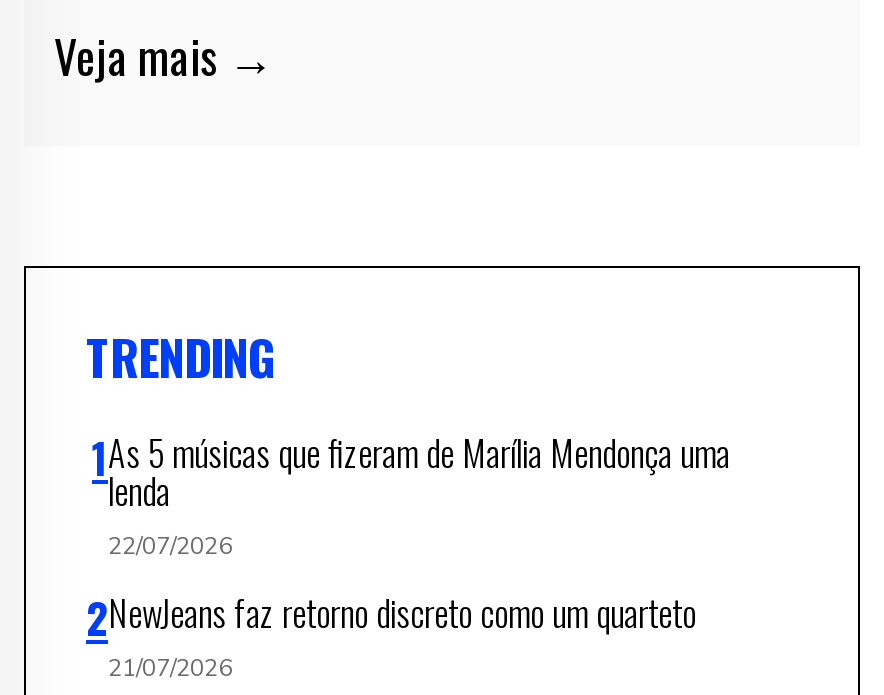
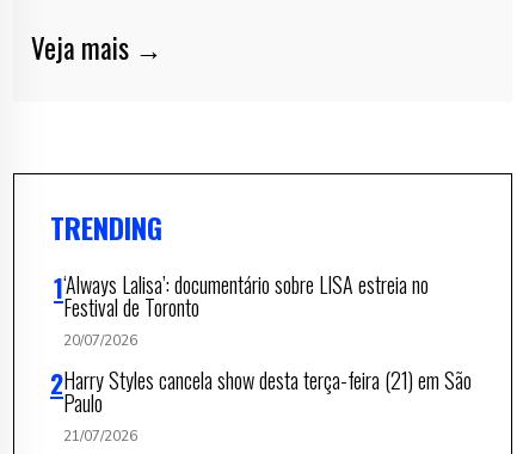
[108,426,730,562] As 5 músicas que fizeram de Marília Mendonça uma | lenda | 22/07/2026 -> [63,269,429,350] ‘Always Lalisa’: documentário sobre LISA estreia no | Festival de Toronto | 20/07/2026
[108,586,696,638] NewJeans faz retorno discreto como um quarteto -> [63,365,472,418] Harry Styles cancela show desta terça-feira (21) em São | Paulo

